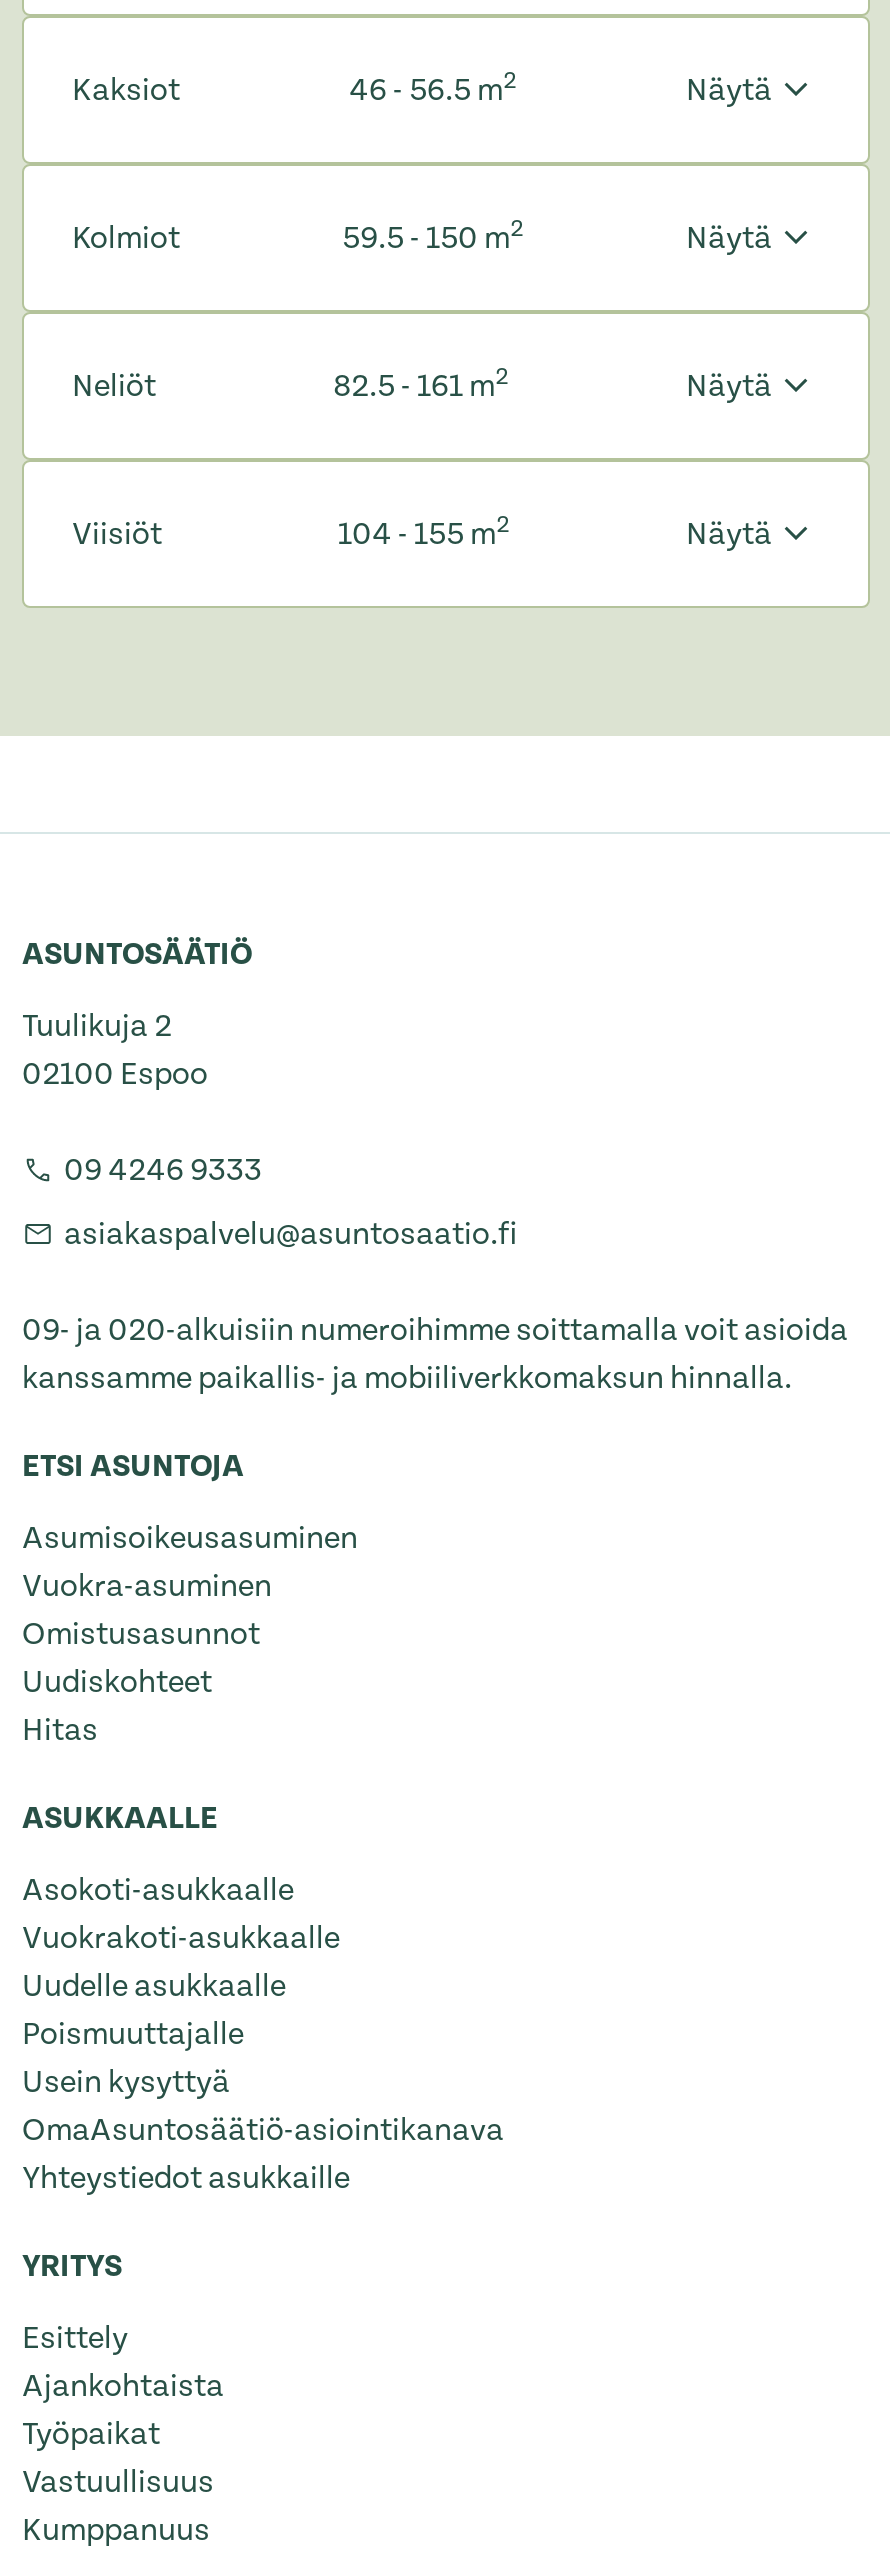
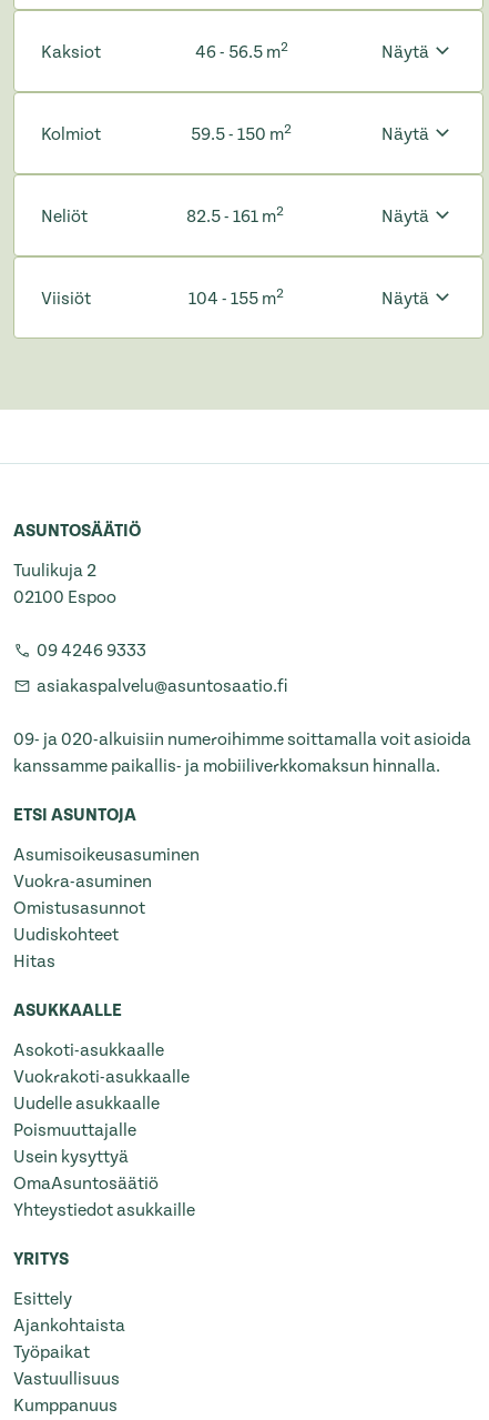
[22,2111,504,2147] OmaAsuntosäätiö-asiointikanava -> [13,1174,159,1194] OmaAsuntosäätiö

